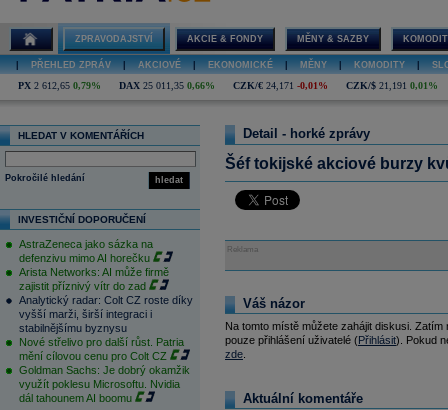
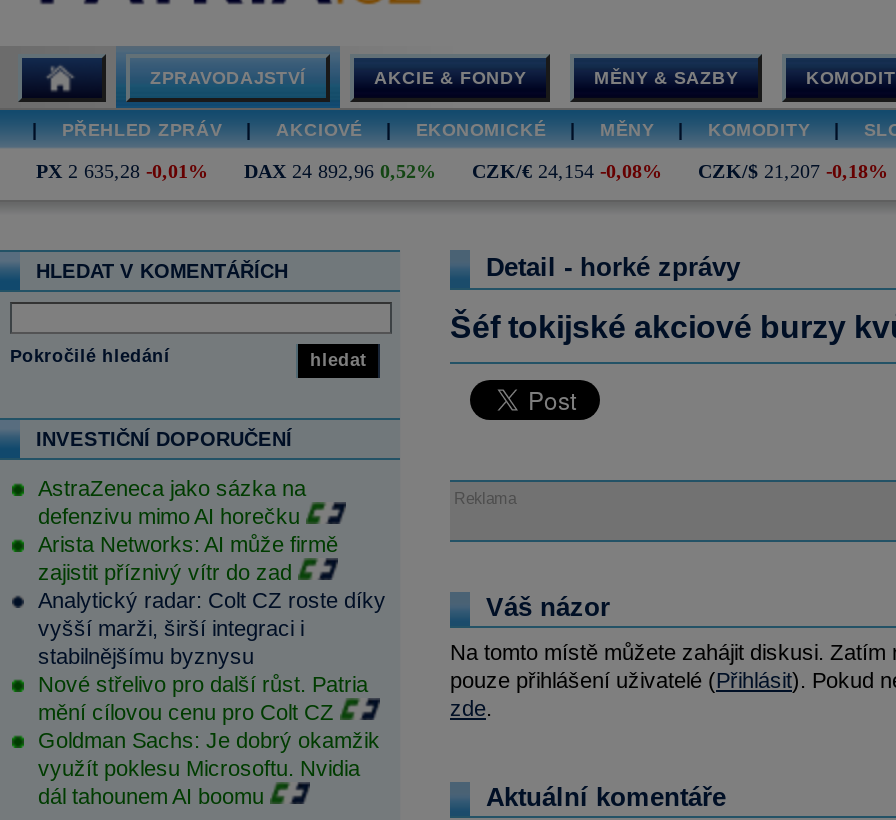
[18,80,101,91] PX 2 612,65 0,79% -> [36,160,208,182] PX 2 635,28 -0,01%
[119,80,215,91] DAX 25 011,35 0,66% -> [244,160,436,182] DAX 24 892,96 0,52%
[233,80,328,91] CZK/€ 24,171 -0,01% -> [472,160,662,182] CZK/€ 24,154 -0,08%
[346,80,438,91] CZK/$ 21,191 0,01% -> [698,160,888,182] CZK/$ 21,207 -0,18%

